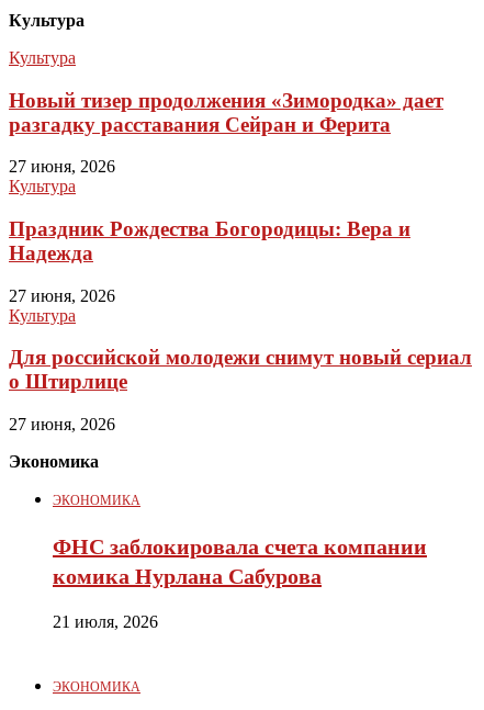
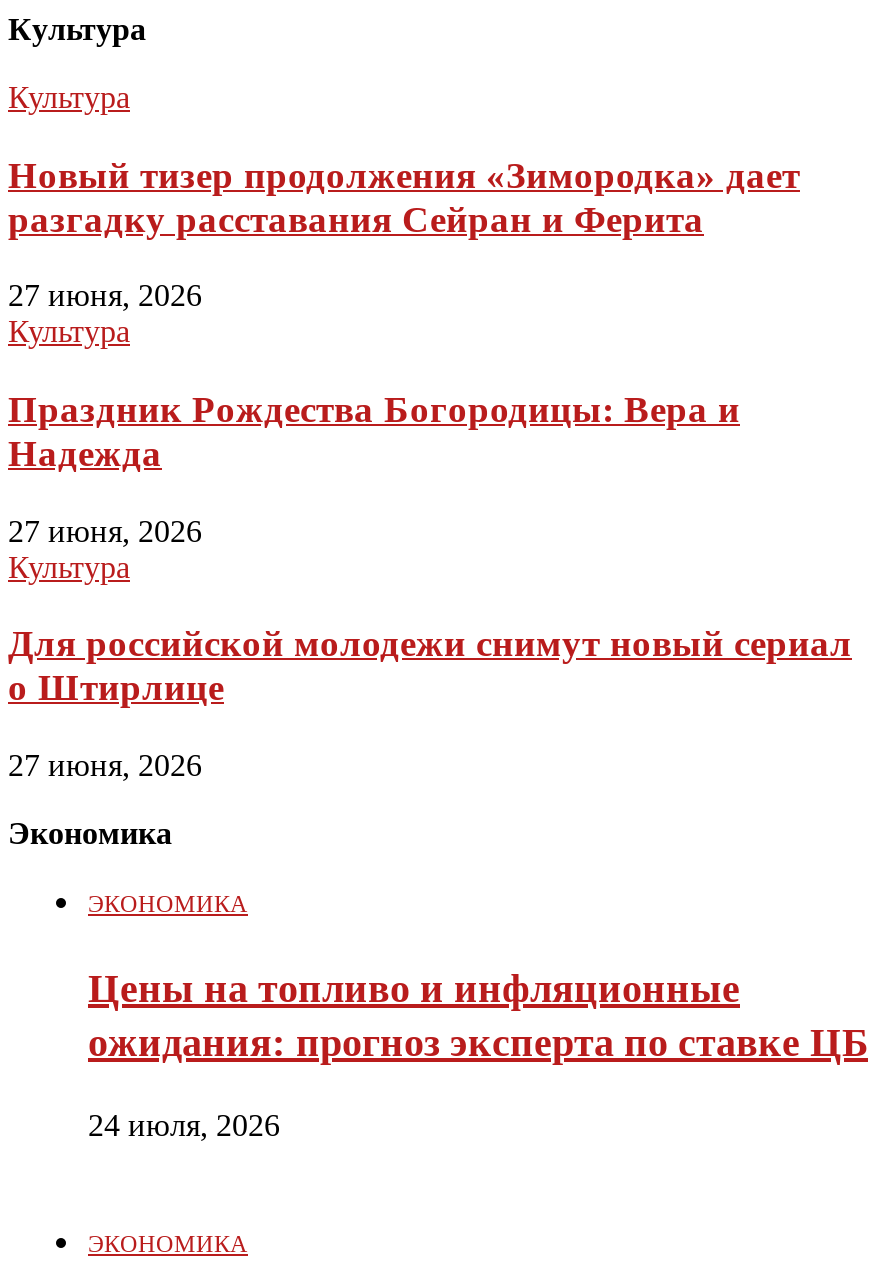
[53,535,427,588] ФНС заблокировала счета компании | комика Нурлана Сабурова -> [88,966,868,1064] Цены на топливо и инфляционные | ожидания: прогноз эксперта по ставке ЦБ
[53,612,158,631] 21 июля, 2026 -> [88,1108,280,1142] 24 июля, 2026

